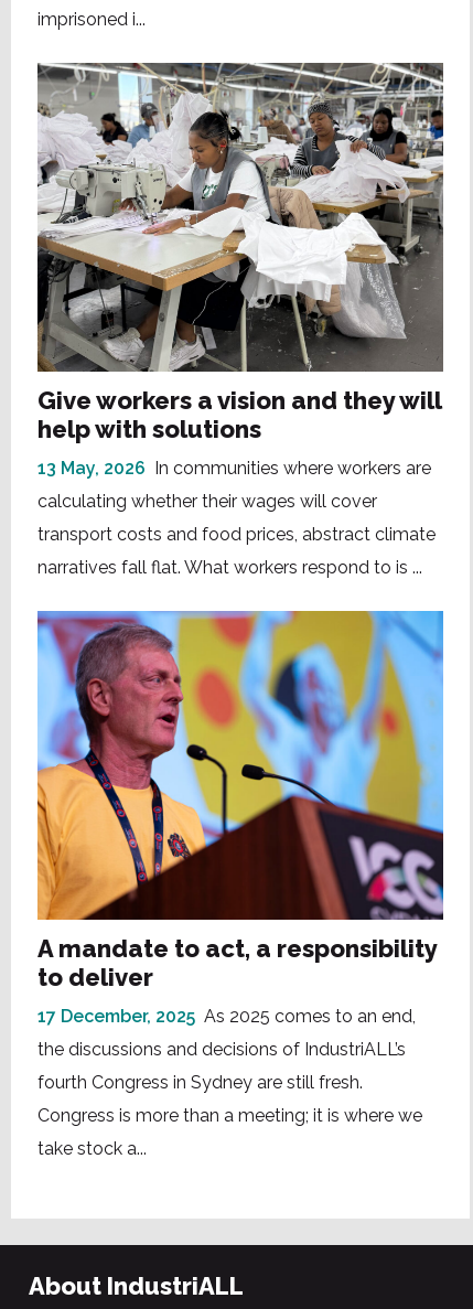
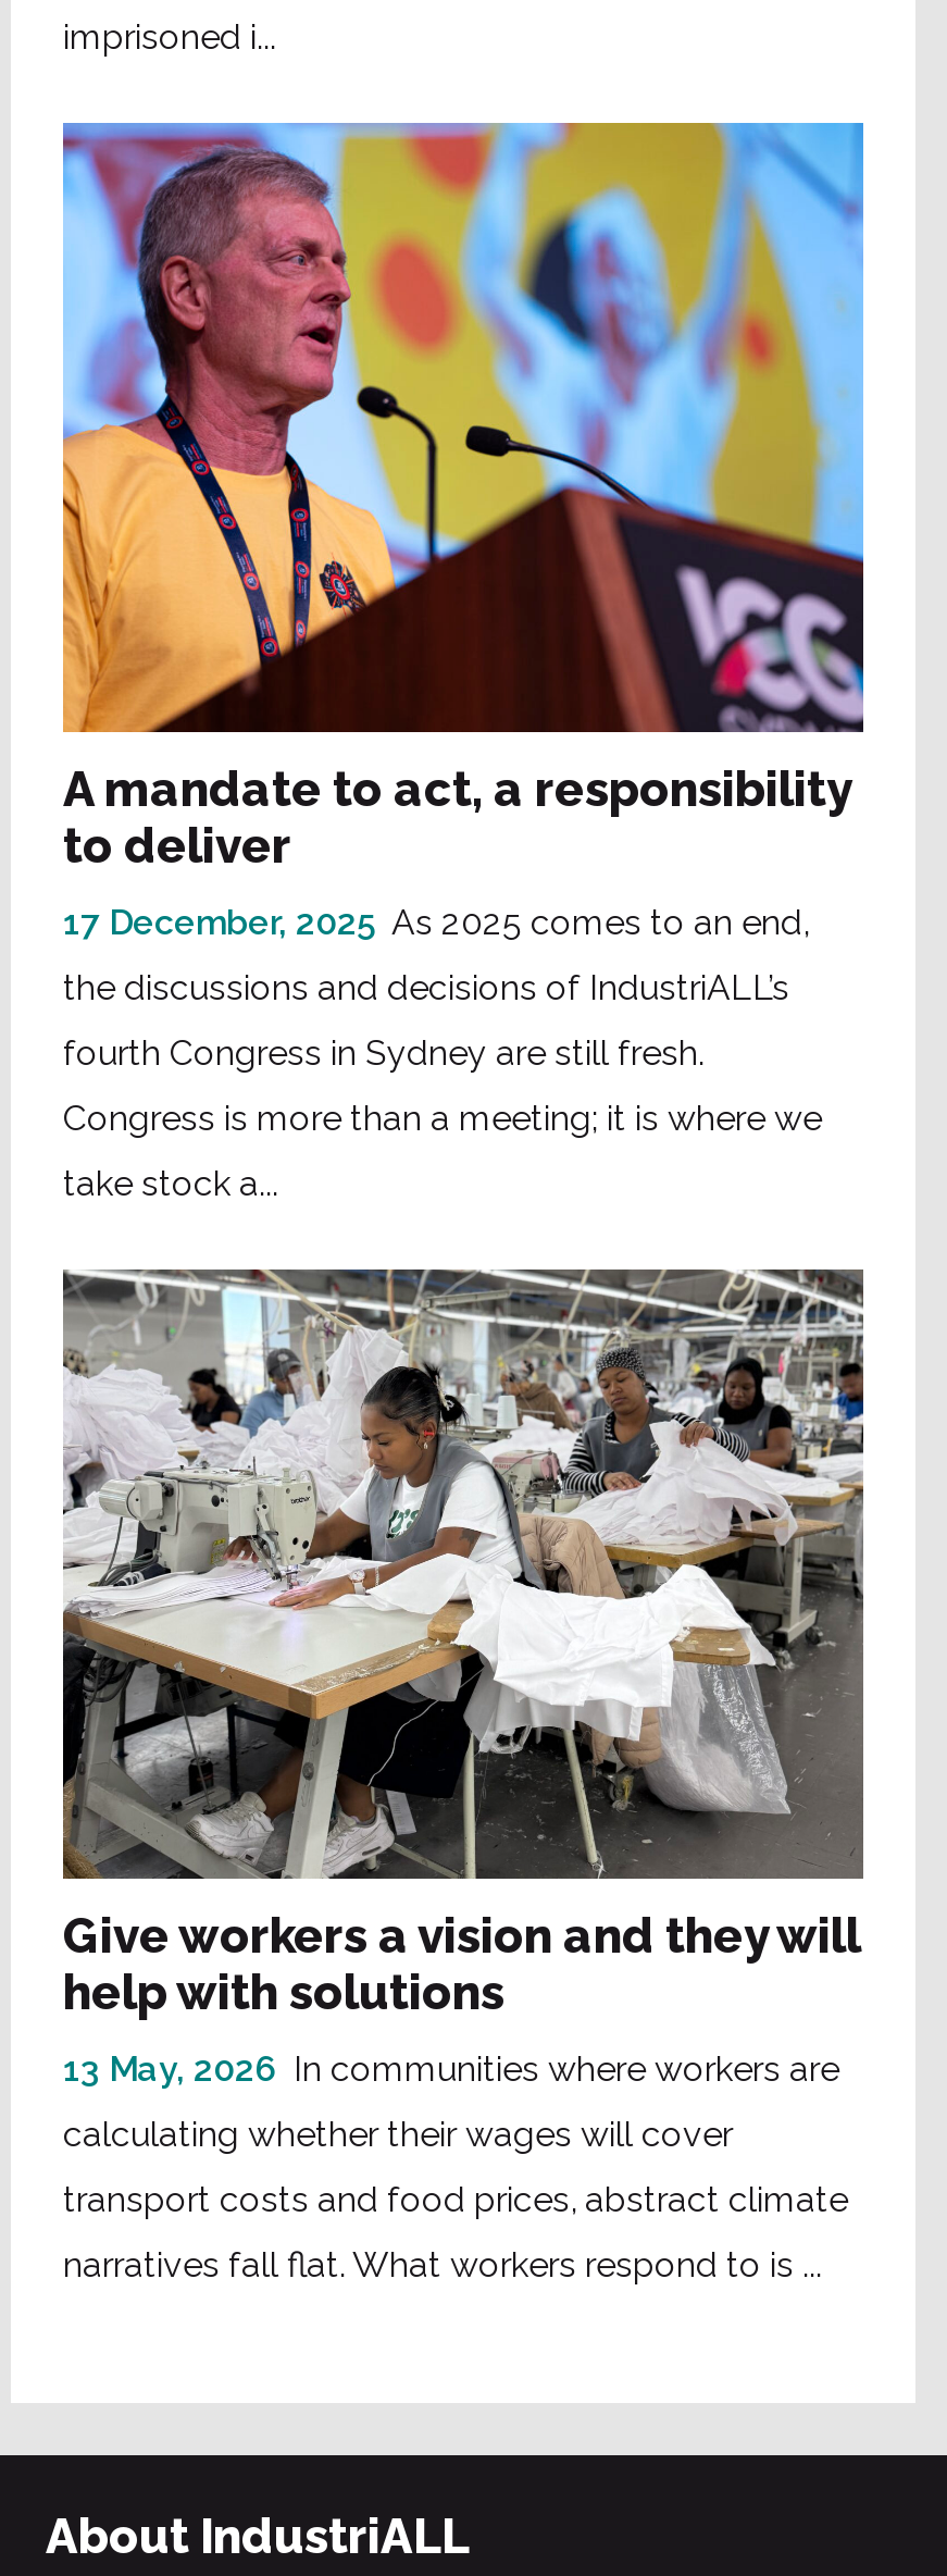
moved [36,62,444,578] -> [61,1267,865,2285]: [image] | Give workers a vision and they will | help with solutions | 13 May, 2026 In communities where workers are | calculating whether their wages will cover | transport costs and food prices, abstract climate | narratives fall flat. What workers respond to is ...
moved [35,610,444,1159] -> [59,121,865,1204]: [image] | A mandate to act, a responsibility | to deliver | 17 December, 2025 As 2025 comes to an end, | the discussions and decisions of IndustriALL’s | fourth Congress in Sydney are still fresh. | Congress is more than a meeting; it is where we | take stock a...

